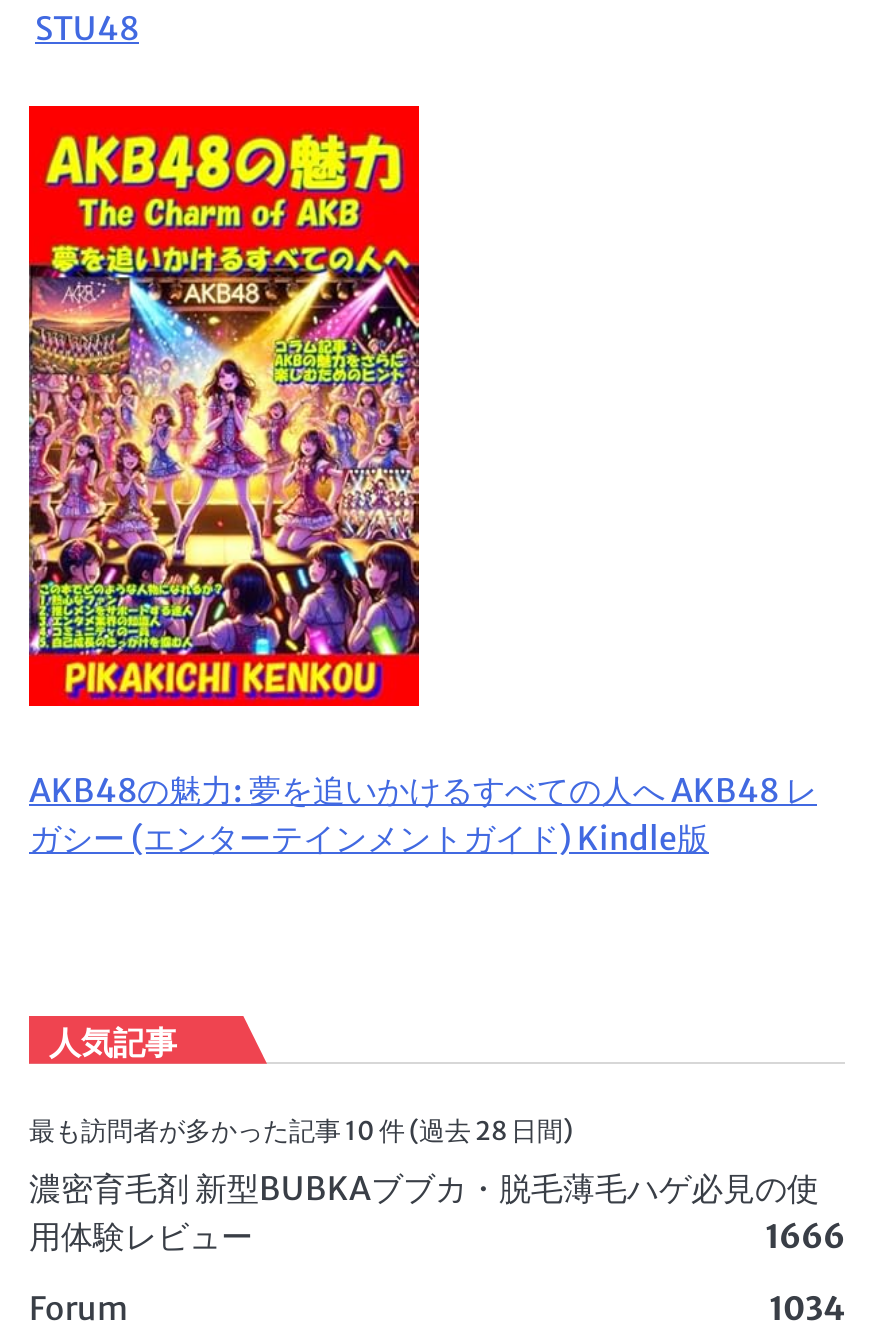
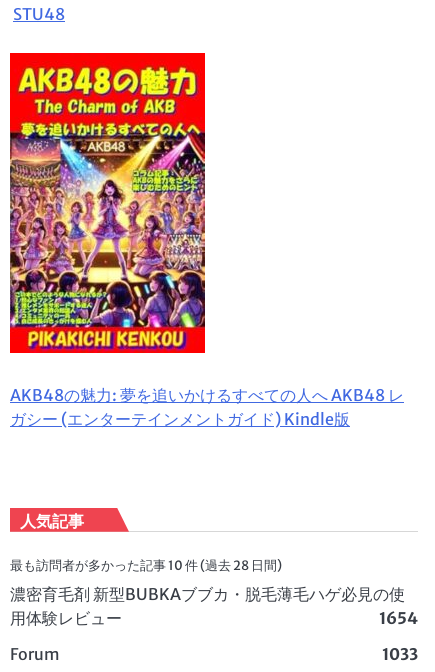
[765,1216,845,1256] 1666 -> [379,608,418,628] 1654
[769,1288,845,1328] 1034 -> [382,644,418,664] 1033

